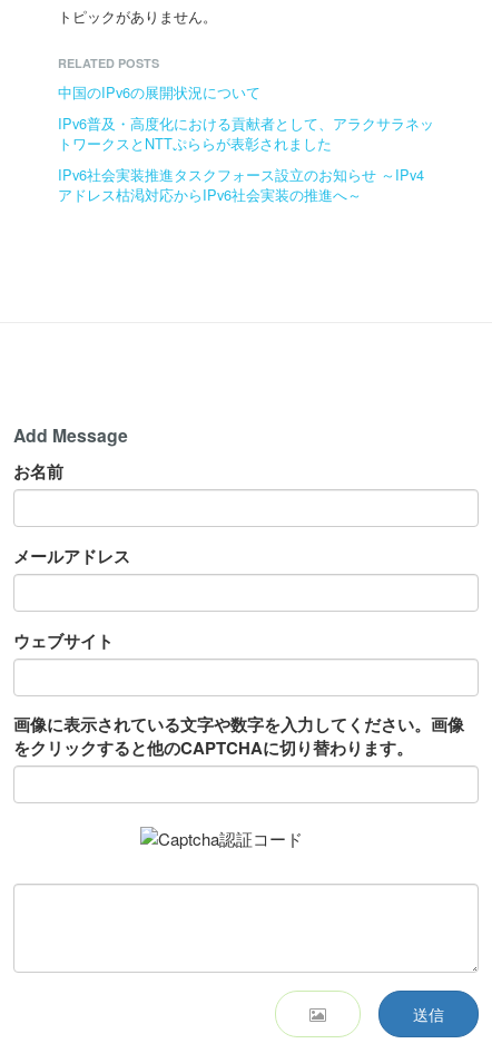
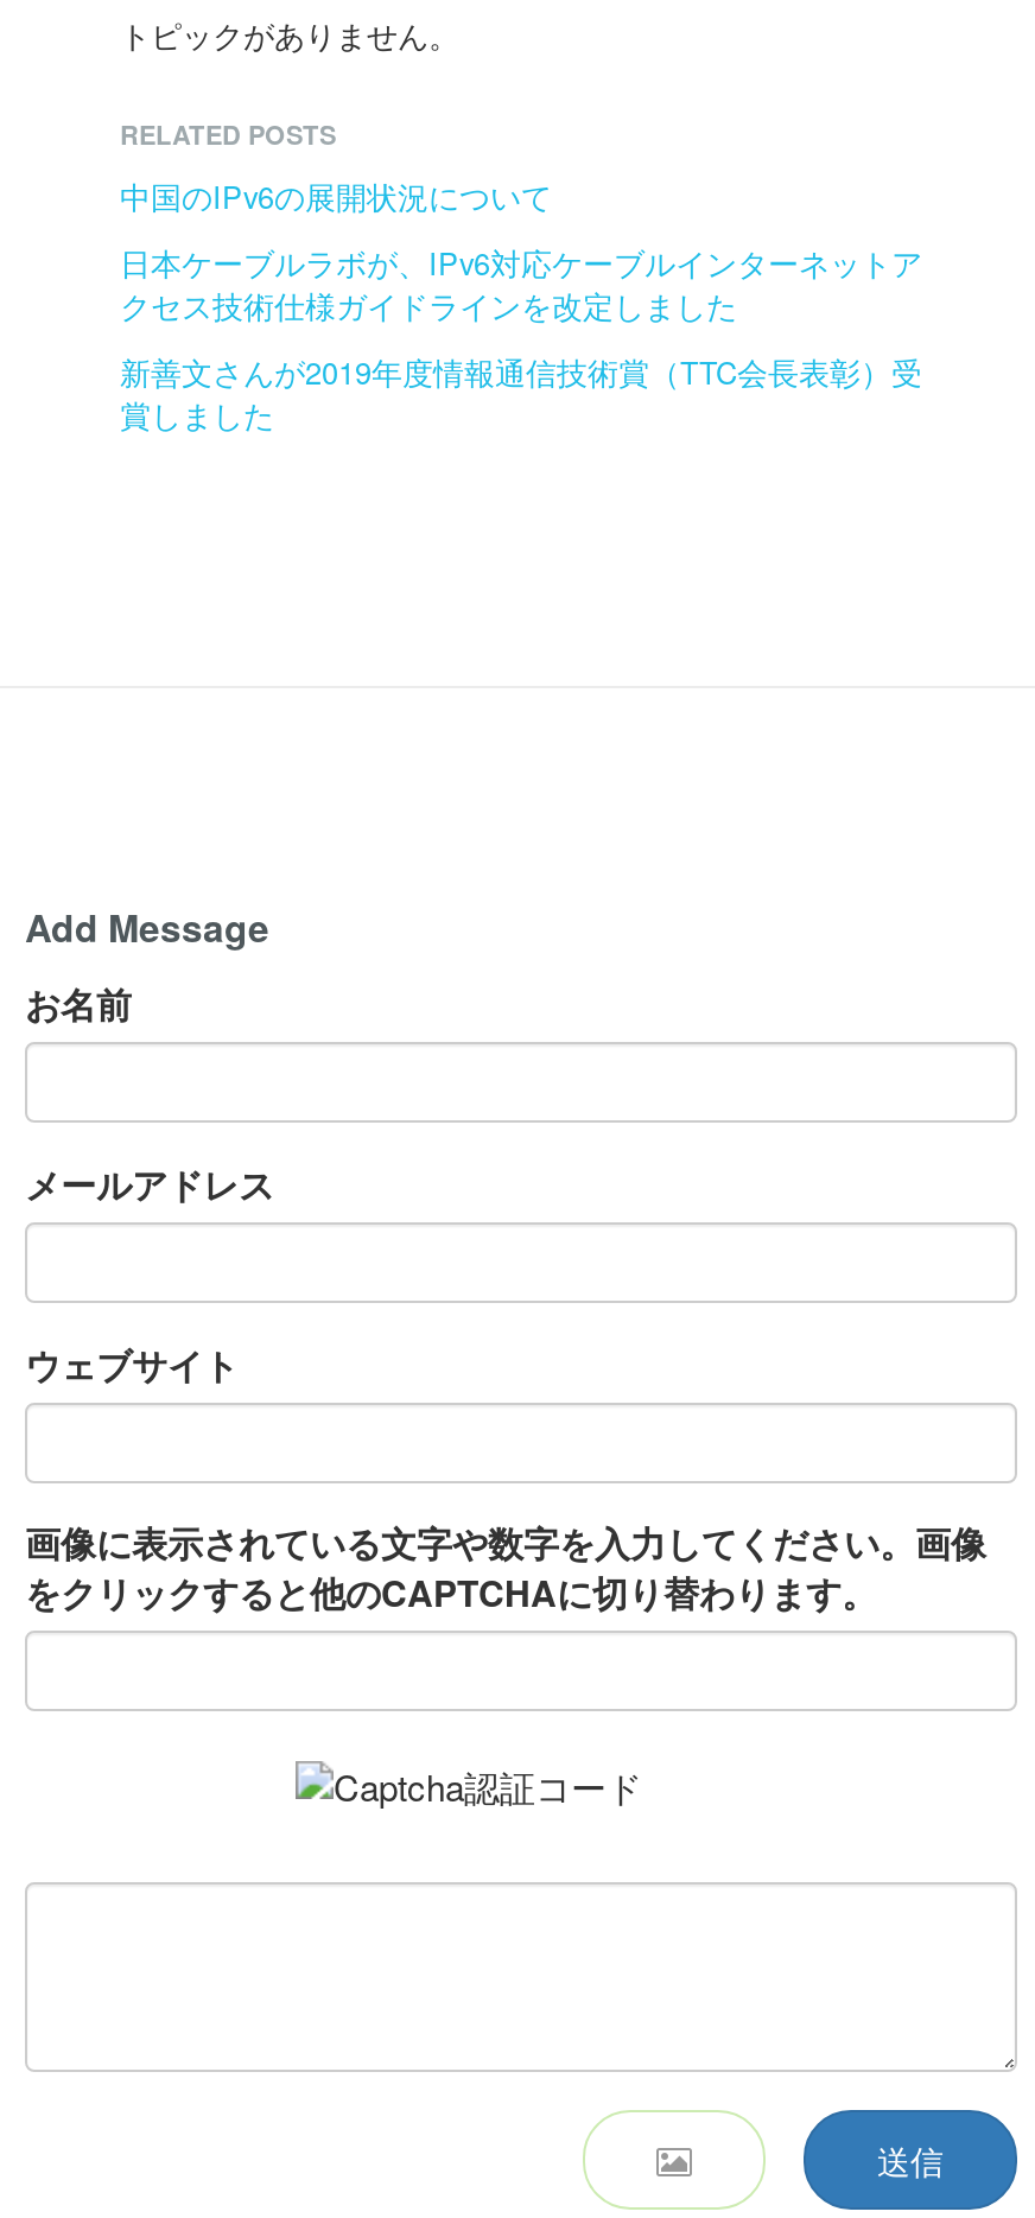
[58,112,434,154] IPv6普及・高度化における貢献者として、アラクサラネッ | トワークスとNTTぷららが表彰されました -> [120,239,922,327] 日本ケーブルラボが、IPv6対応ケーブルインターネットア | クセス技術仕様ガイドラインを改定しました
[58,164,424,205] IPv6社会実装推進タスクフォース設立のお知らせ ～IPv4 | アドレス枯渇対応からIPv6社会実装の推進へ～ -> [120,348,922,436] 新善文さんが2019年度情報通信技術賞（TTC会長表彰）受 | 賞しました

